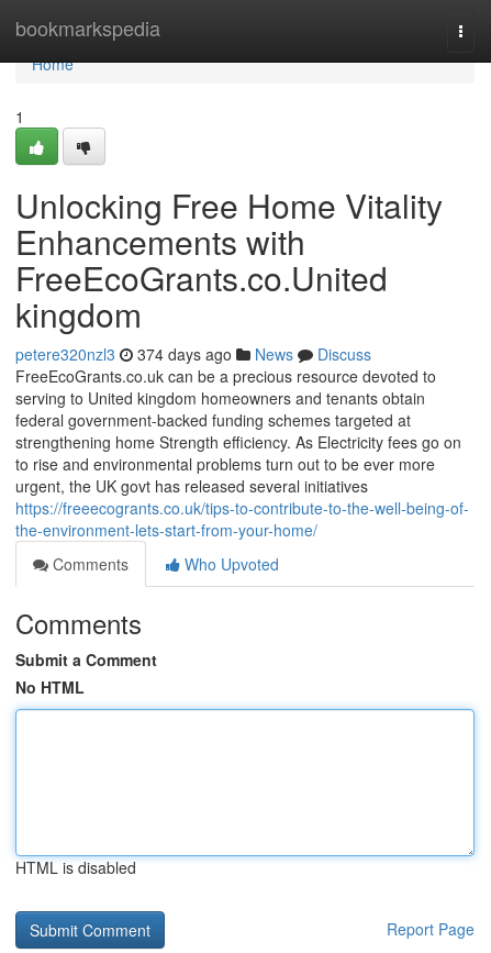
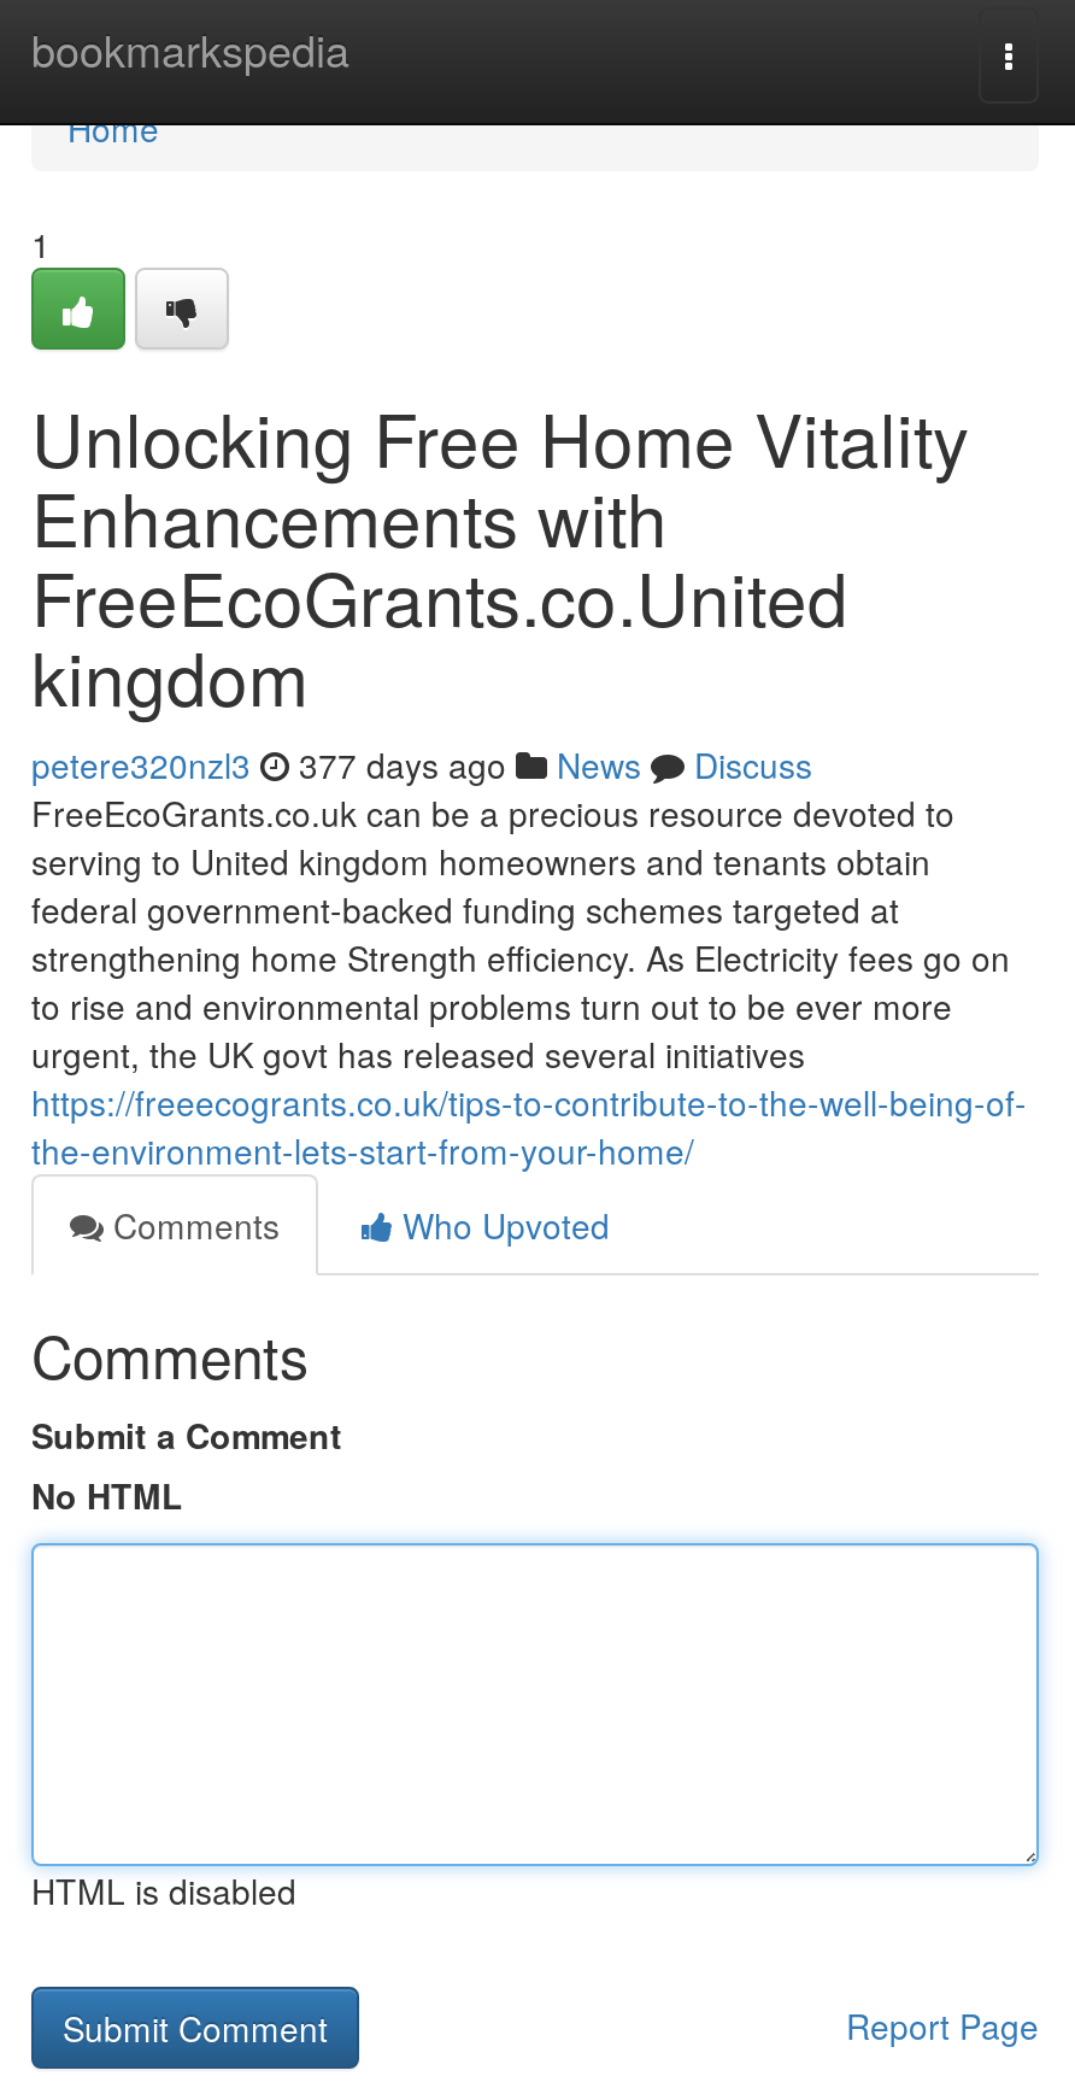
[15,343,371,365] petere320nzl3 374 days ago News Discuss -> [31,740,812,788] petere320nzl3 377 days ago News Discuss

